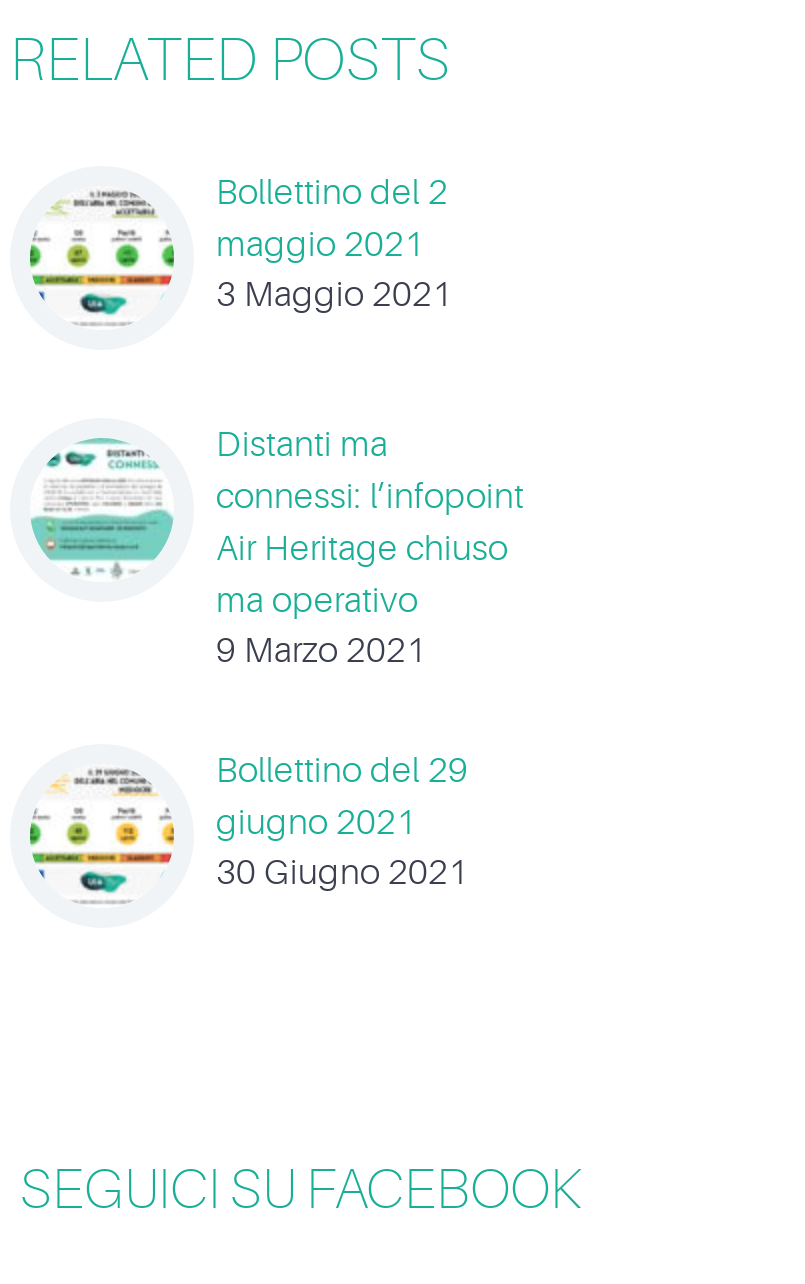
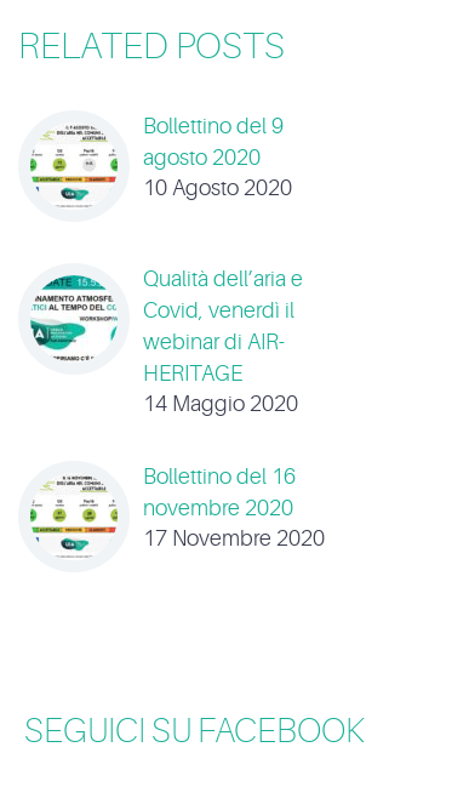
[216,172,452,314] Bollettino del 2 | maggio 2021 | 3 Maggio 2021 -> [143,114,292,200] Bollettino del 9 | agosto 2020 | 10 Agosto 2020
[30,424,524,670] [image] | Distanti ma | connessi: l’infopoint | Air Heritage chiuso | ma operativo | 9 Marzo 2021 -> [29,267,303,416] [image] | Qualità dell’aria e | Covid, venerdì il | webinar di AIR- | HERITAGE | 14 Maggio 2020
[216,750,468,892] Bollettino del 29 | giugno 2021 | 30 Giugno 2021 -> [143,465,325,551] Bollettino del 16 | novembre 2020 | 17 Novembre 2020

